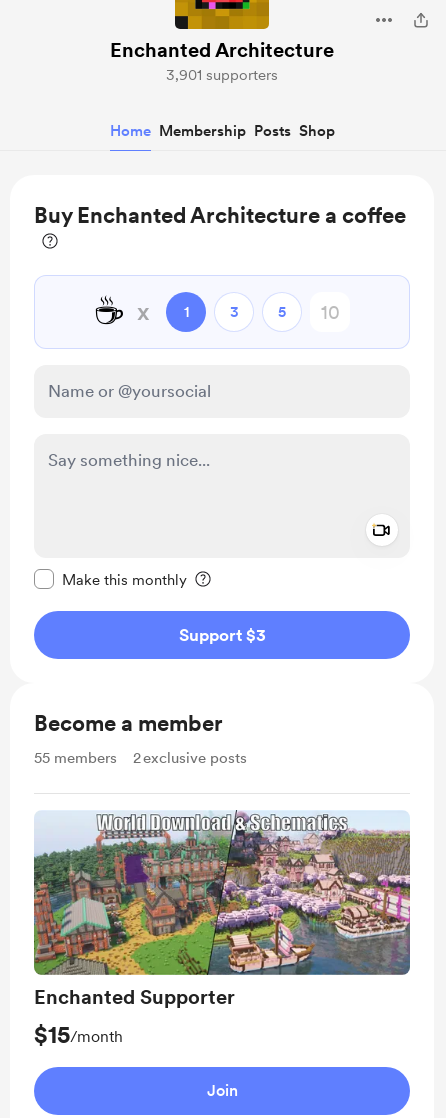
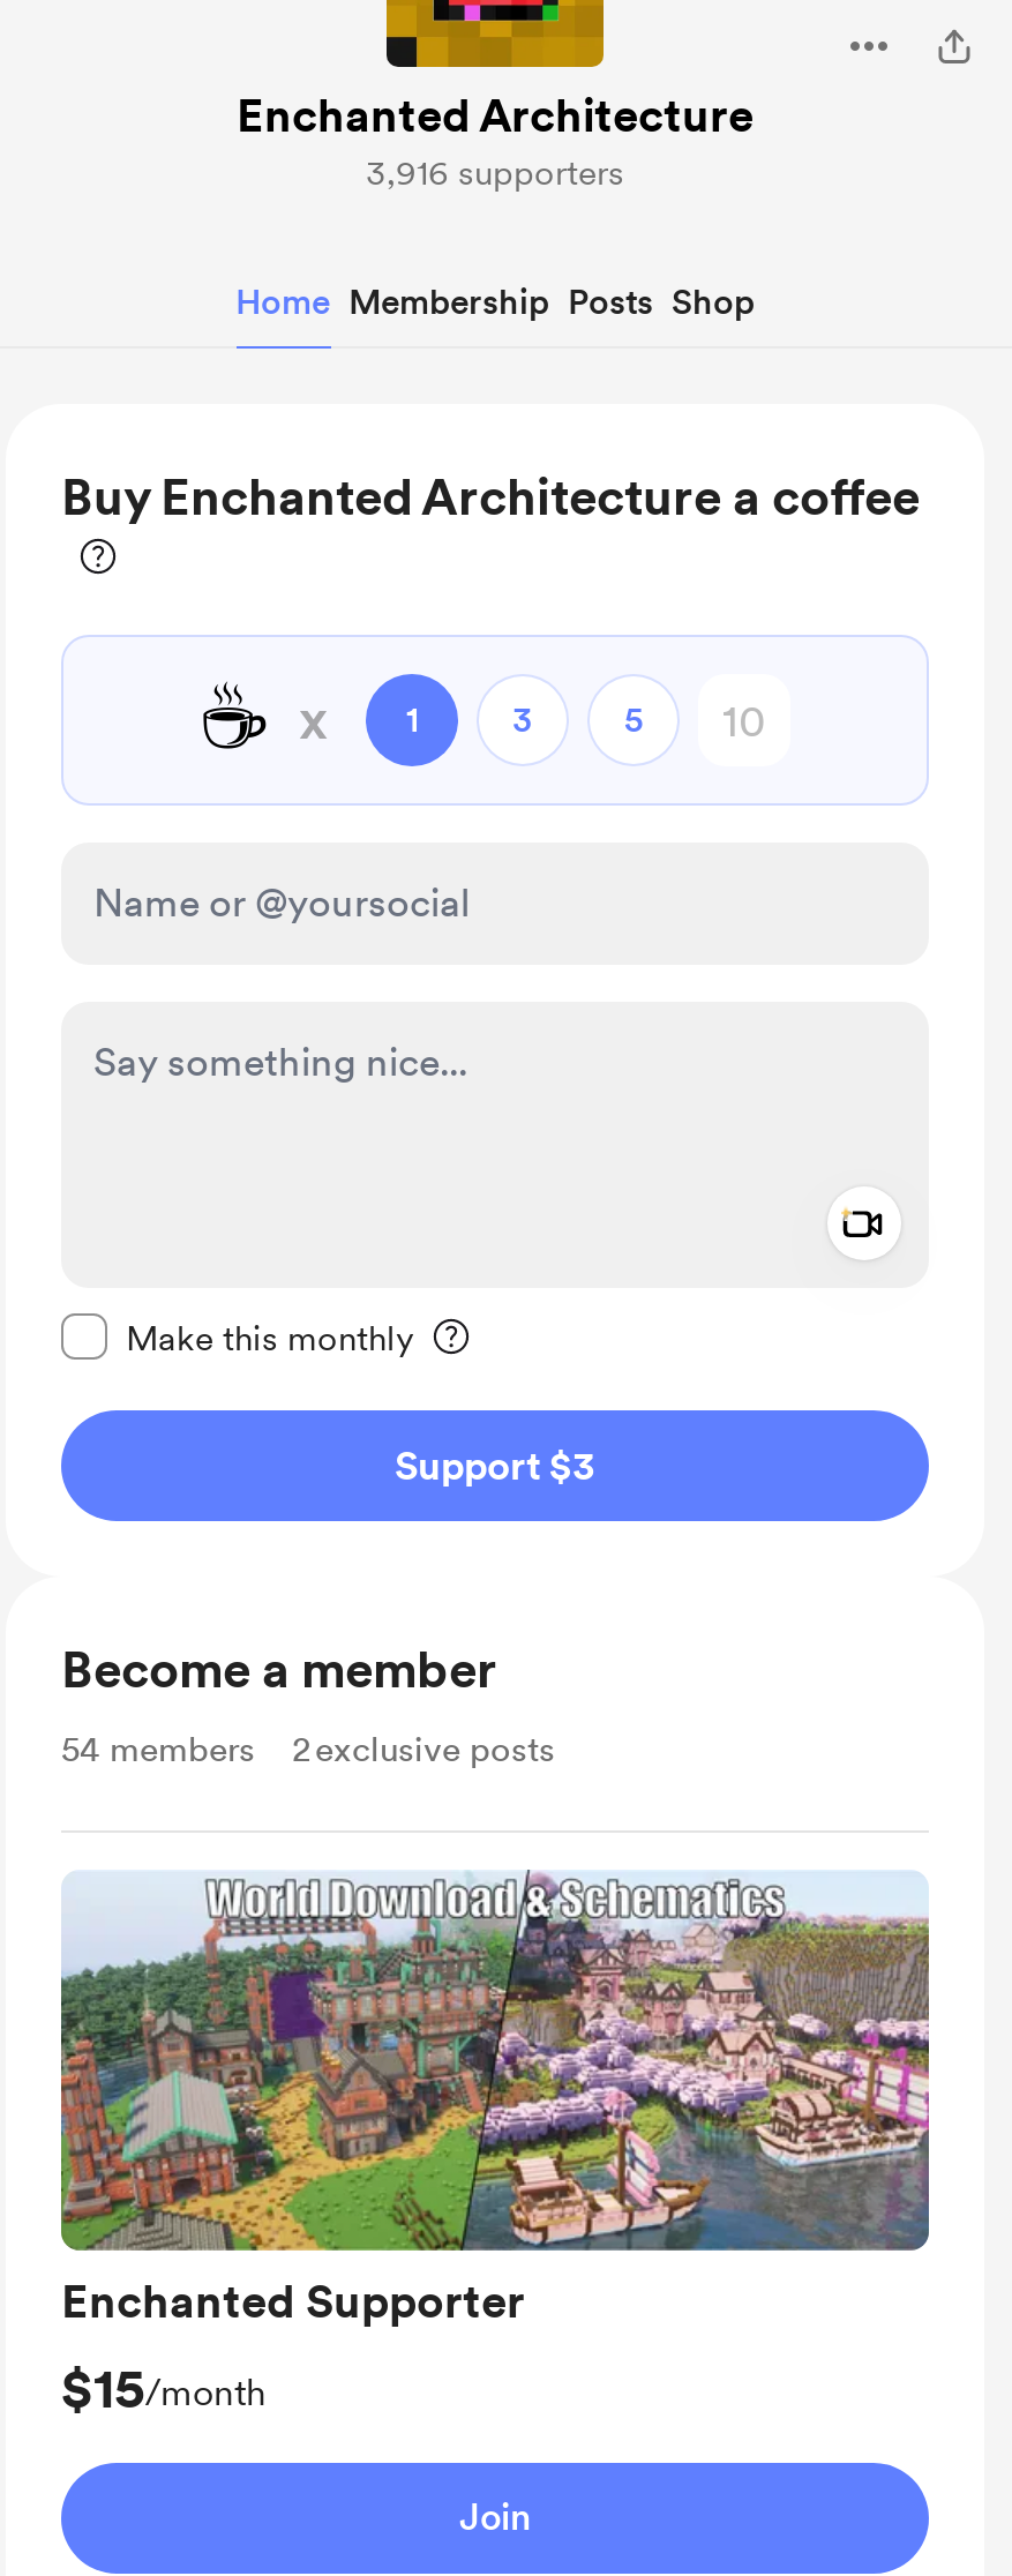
[166,66,278,84] 3,901 supporters -> [366,152,624,194] 3,916 supporters
[34,749,247,767] 55 members 2 exclusive posts -> [61,1729,555,1770] 54 members 2 exclusive posts

